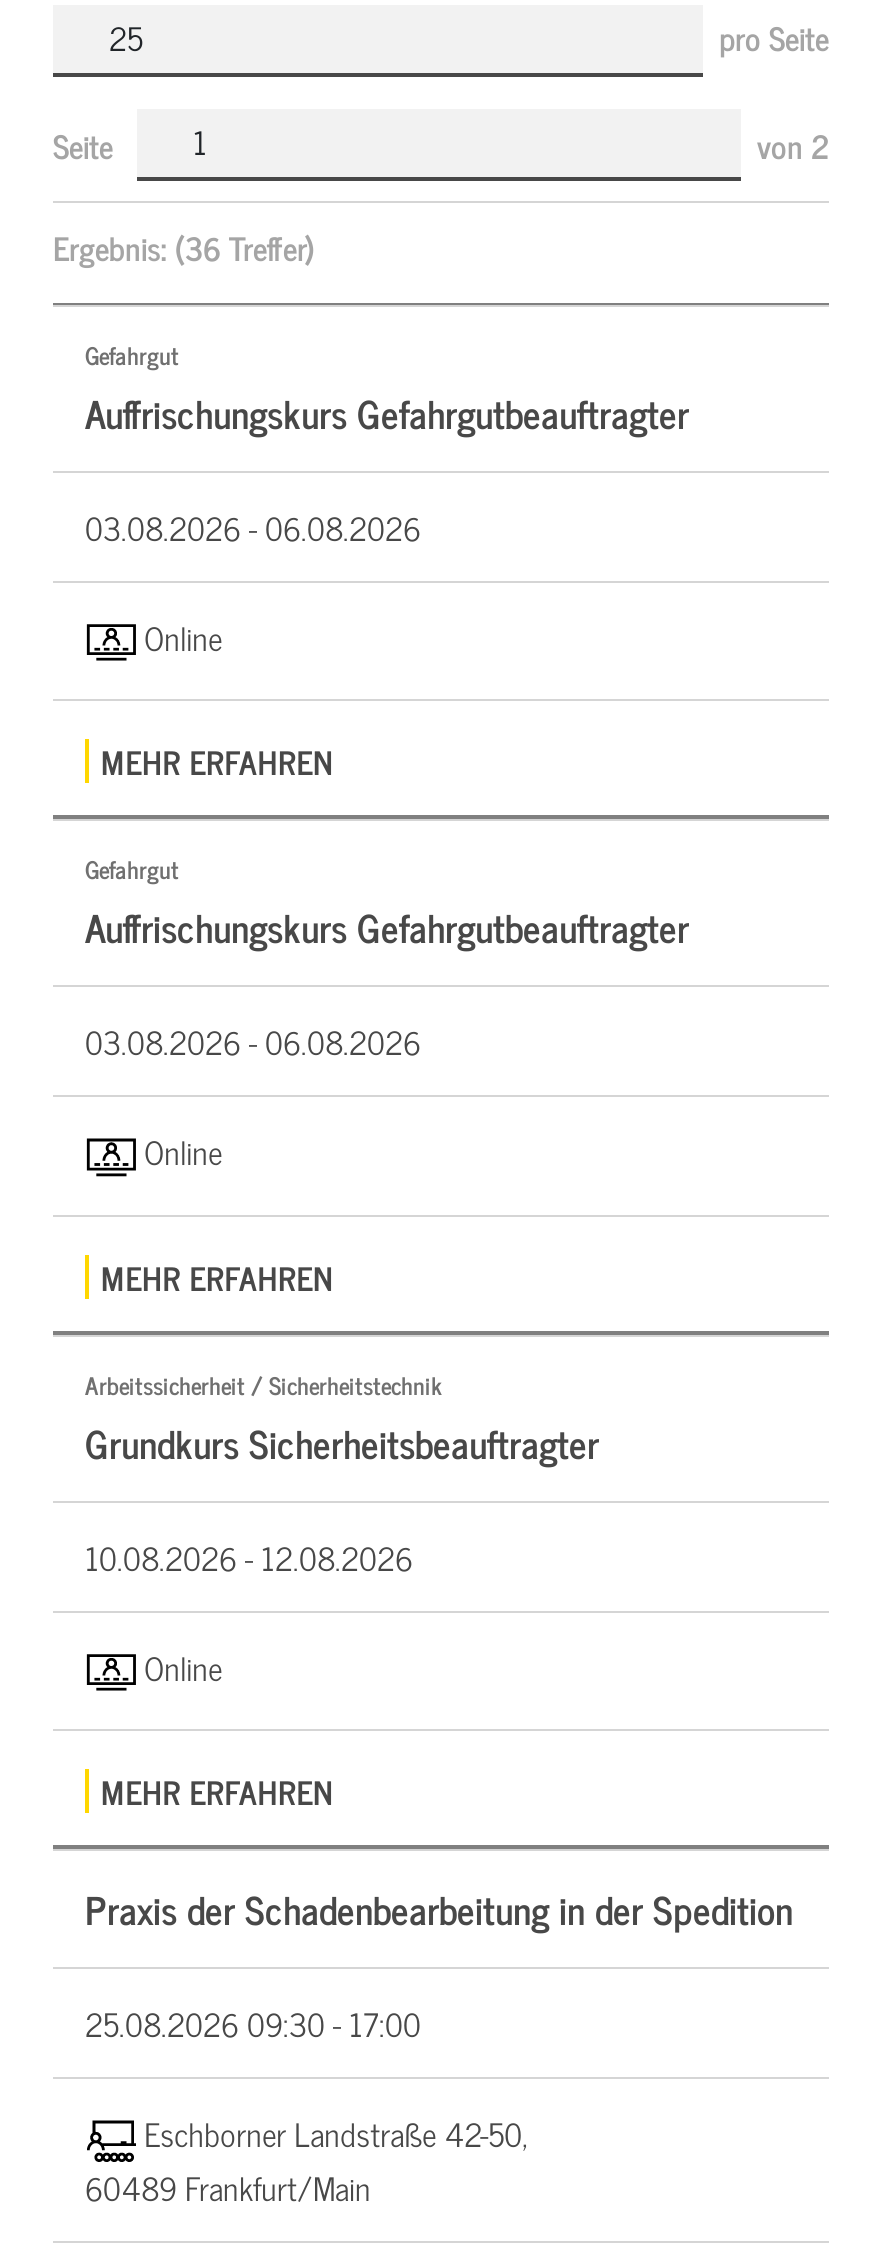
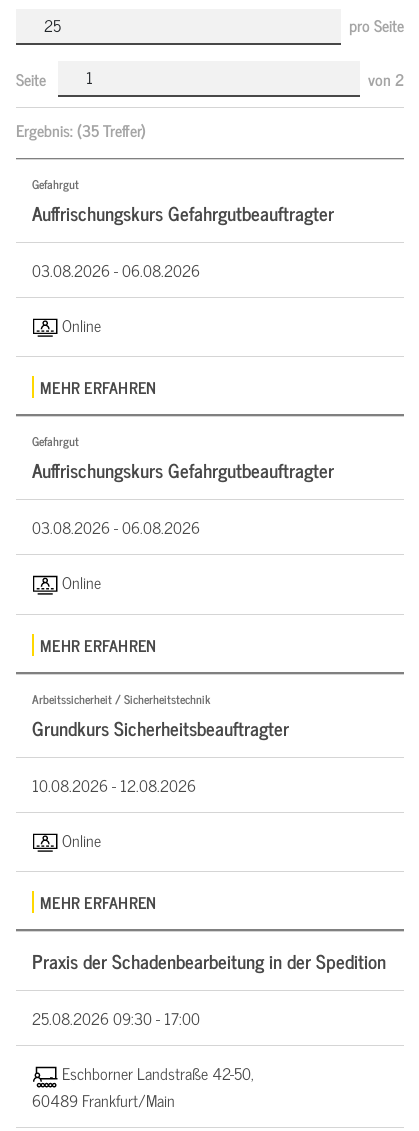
[53,220,315,272] Ergebnis: (36 Treffer) -> [16,117,146,143] Ergebnis: (35 Treffer)

